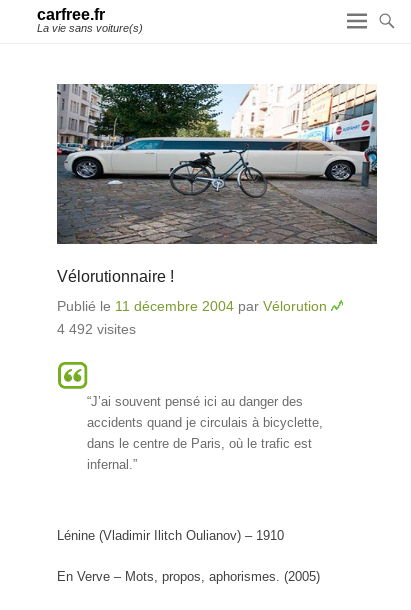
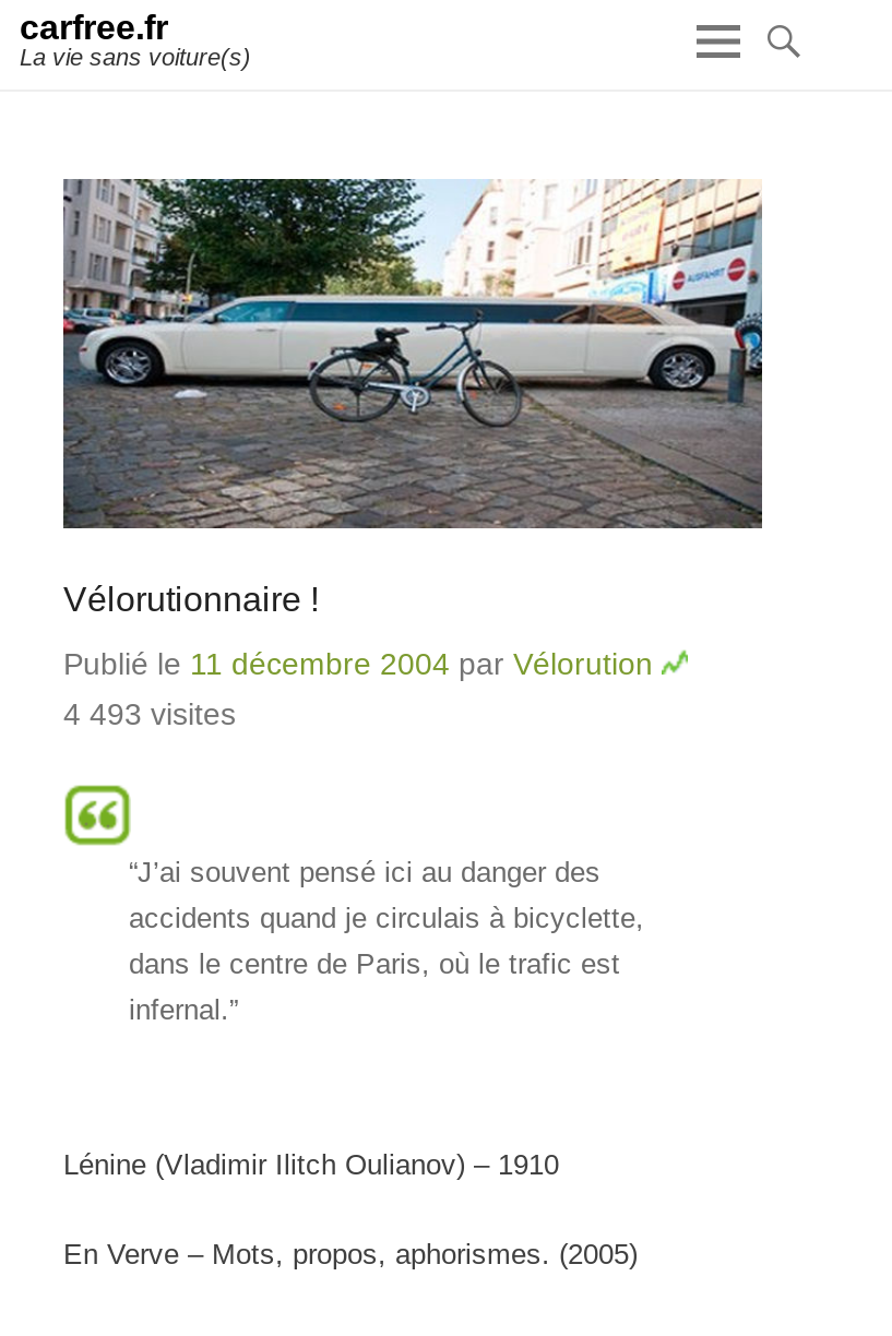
[57,321,136,337] 4 492 visites -> [63,696,236,731] 4 493 visites

